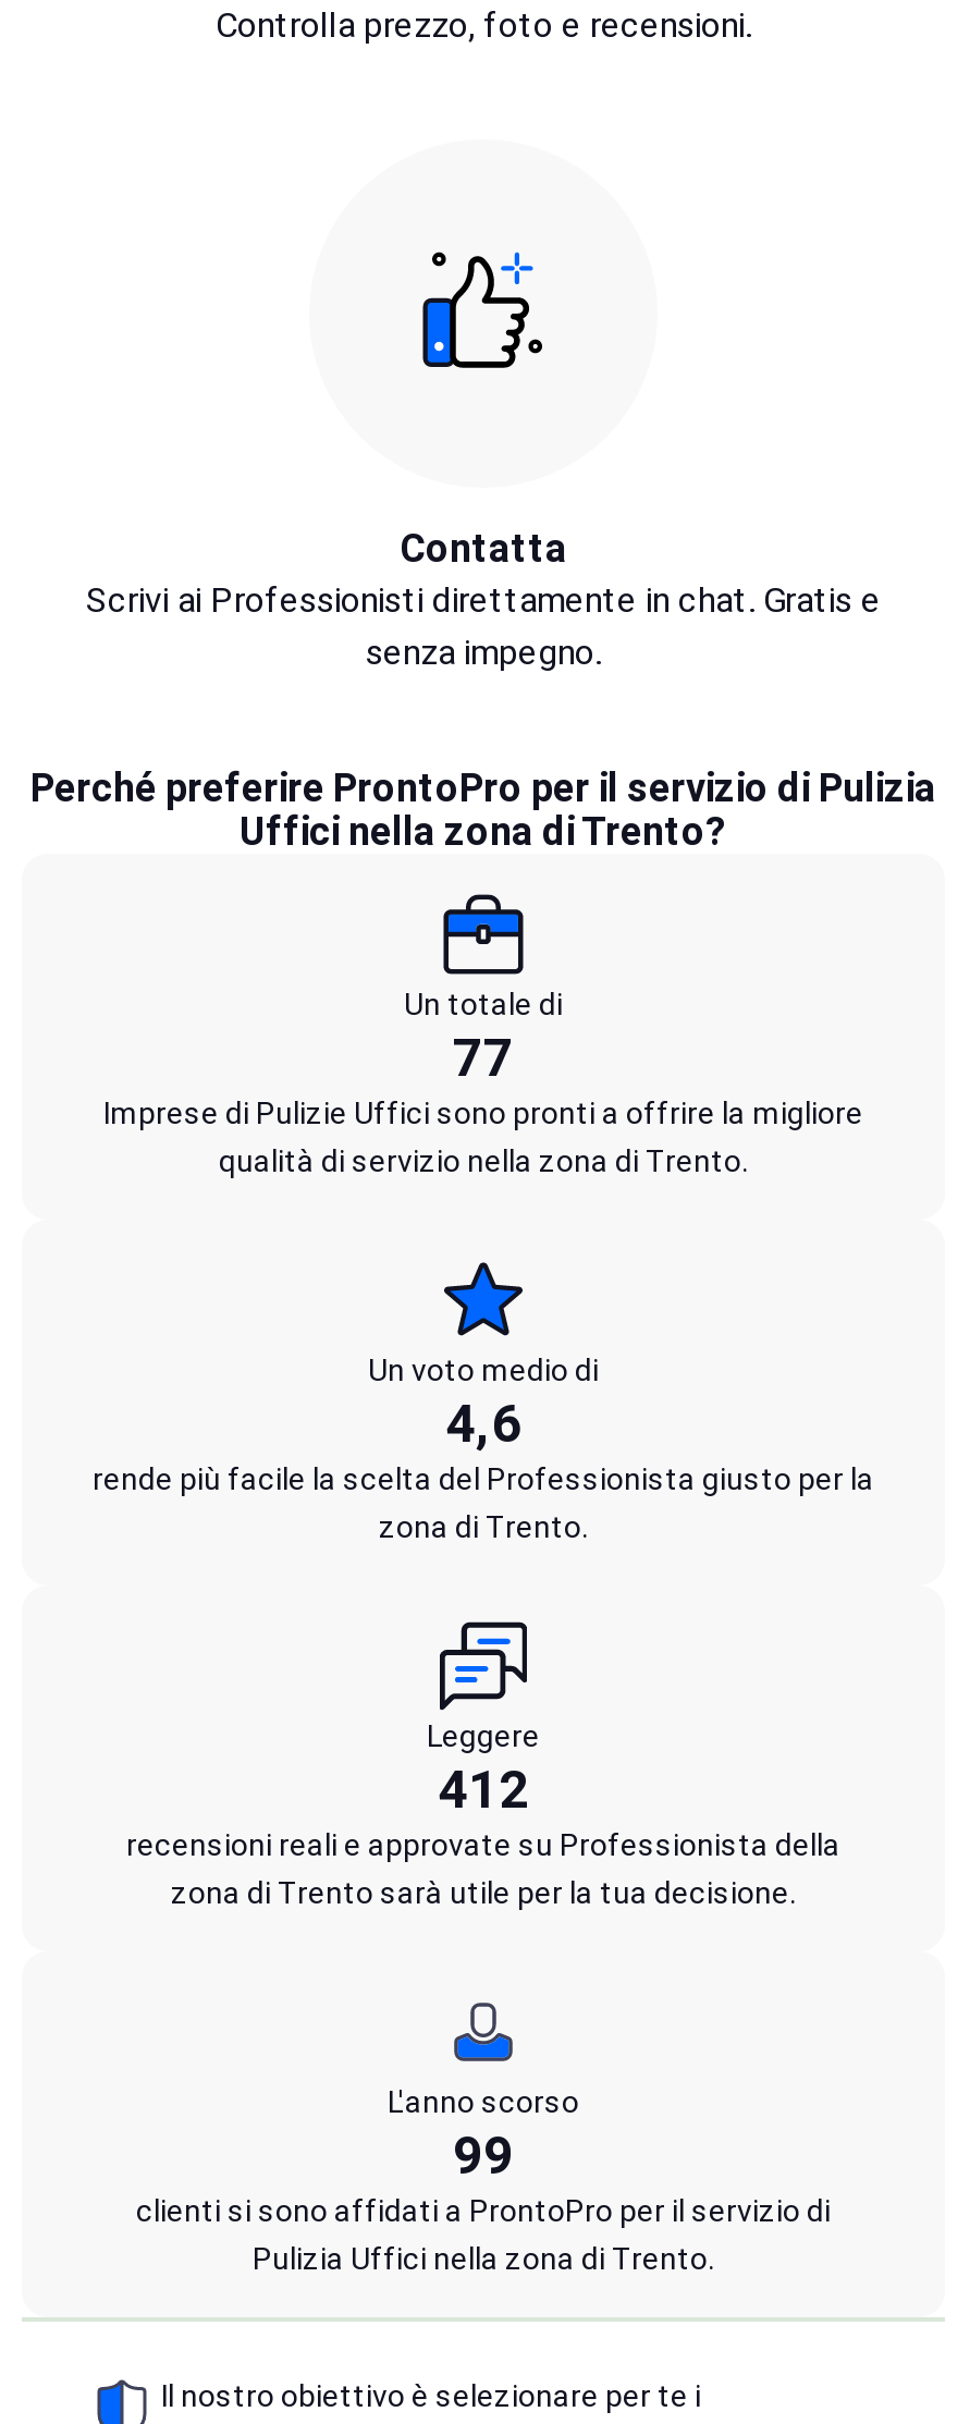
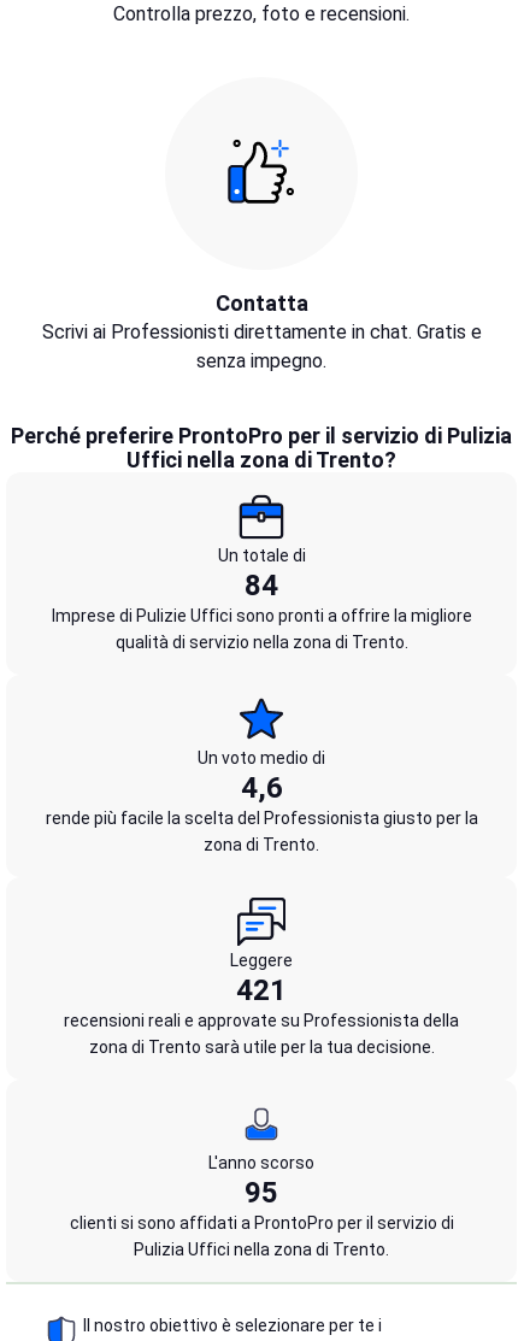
[453,1028,514,1089] 77 -> [245,568,278,602] 84
[438,1759,529,1820] 412 -> [236,973,287,1007] 421
[453,2125,514,2186] 99 -> [245,1176,278,1209] 95

